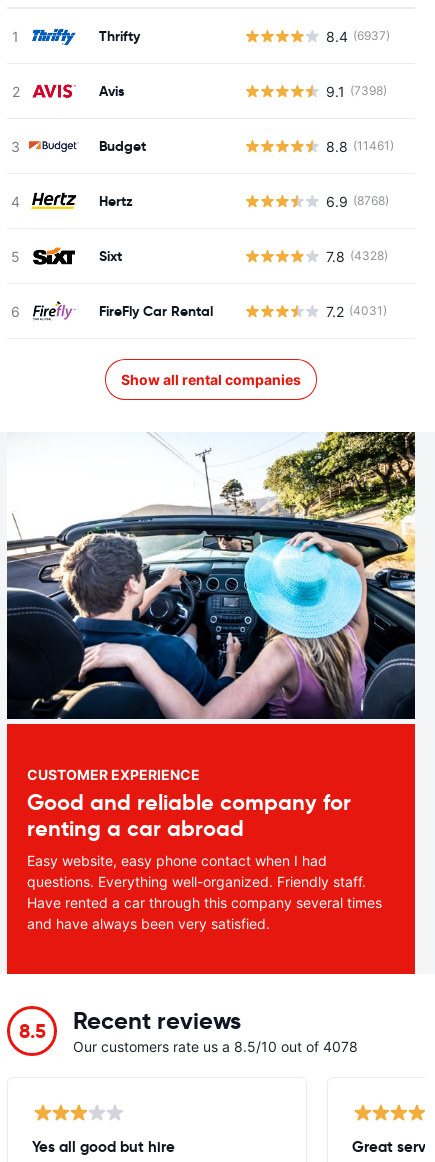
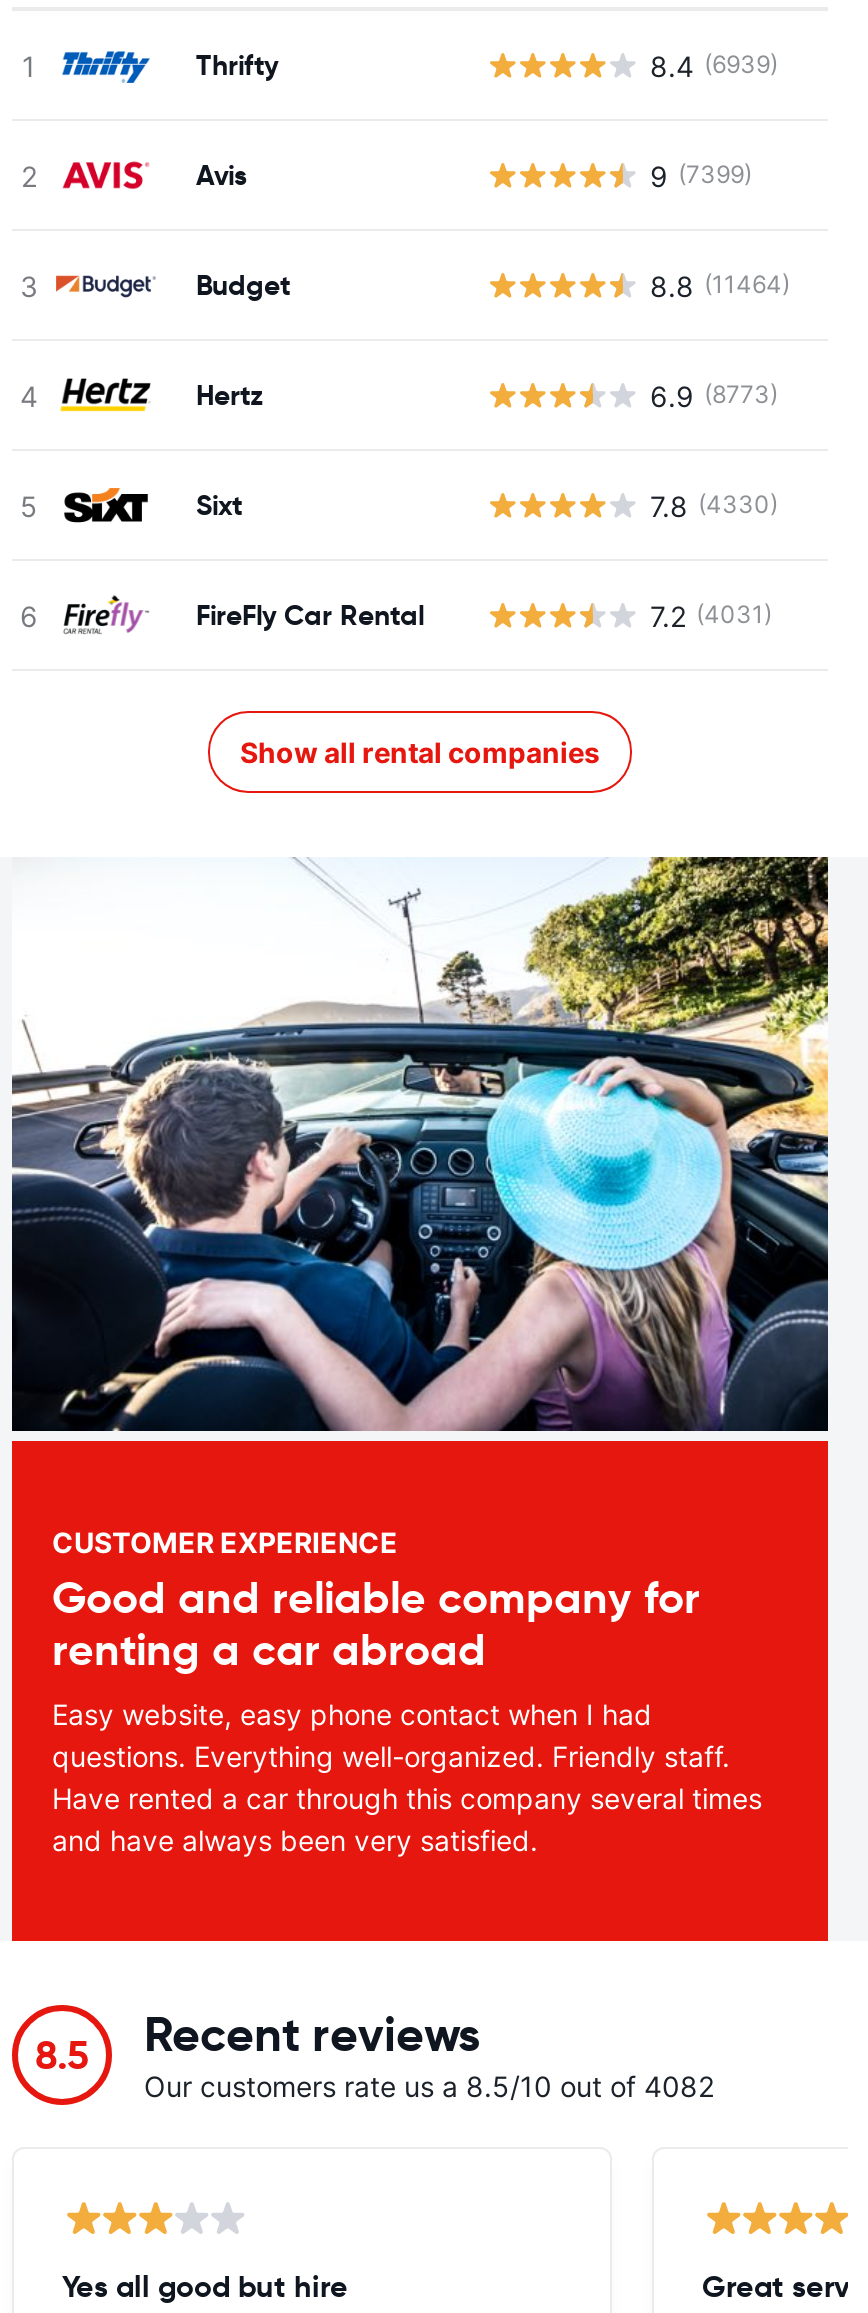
[326,27,390,44] 8.4 (6937) -> [650,48,778,82] 8.4 (6939)
[326,82,387,99] 9.1 (7398) -> [650,158,752,192] 9 (7399)
[326,137,394,154] 8.8 (11461) -> [650,268,790,302] 8.8 (11464)
[326,192,389,209] 6.9 (8768) -> [650,378,778,412] 6.9 (8773)
[326,247,388,264] 7.8 (4328) -> [650,488,778,522] 7.8 (4330)
[73,1038,358,1055] Our customers rate us a 8.5/10 out of 4078 -> [144,2069,714,2103] Our customers rate us a 8.5/10 out of 4082

